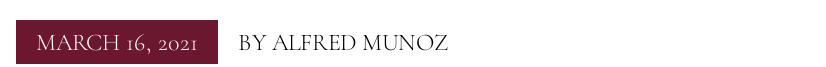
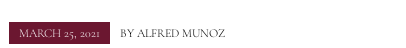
[36,29,448,57] MARCH 16, 2021 BY ALFRED MUNOZ -> [19,26,225,40] MARCH 25, 2021 BY ALFRED MUNOZ

